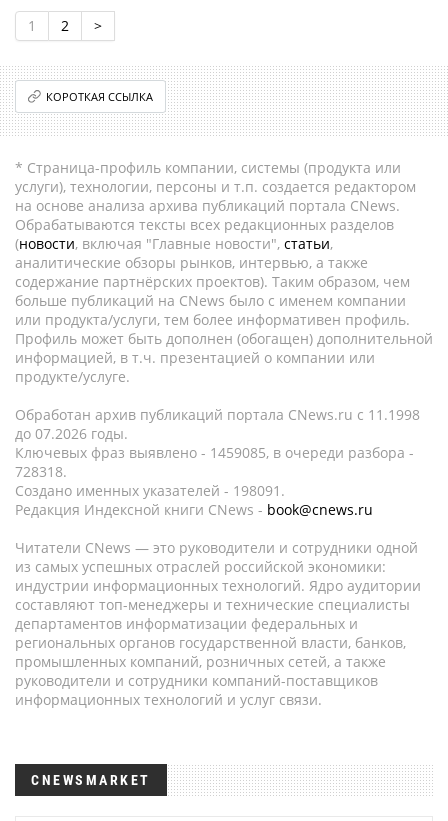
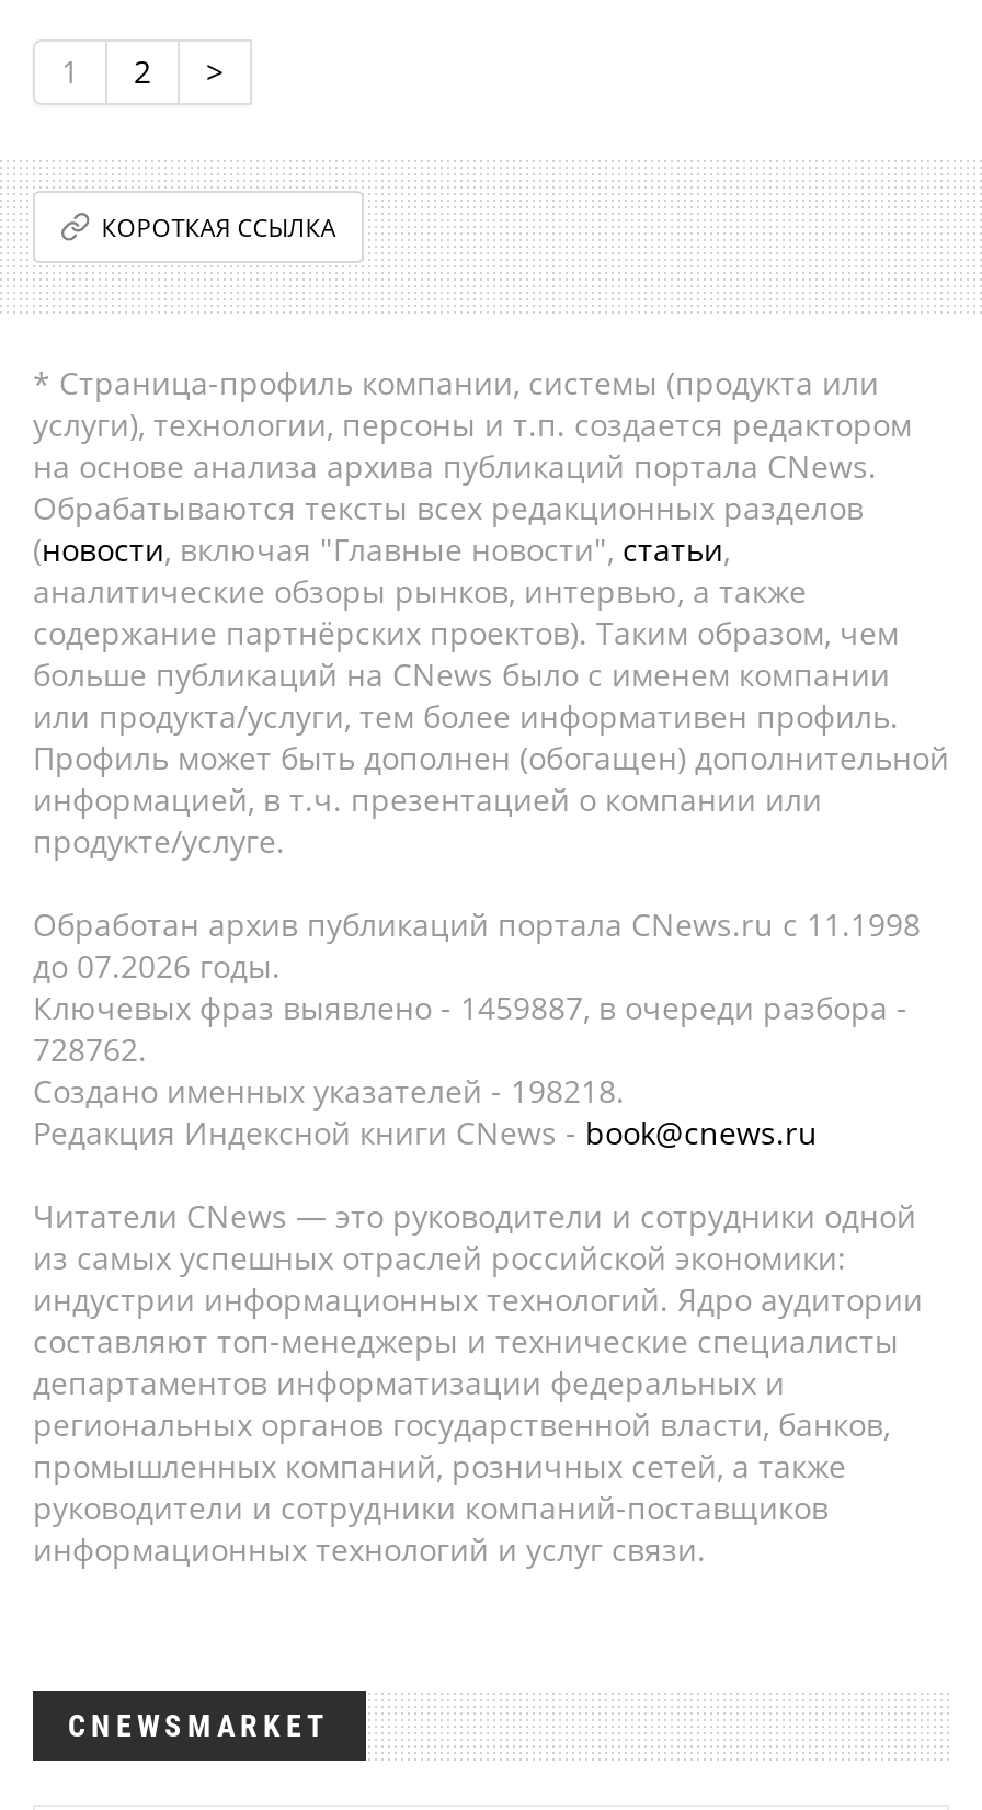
[15,443,414,462] Ключевых фраз выявлено - 1459085, в очереди разбора - -> [33,987,907,1029] Ключевых фраз выявлено - 1459887, в очереди разбора -
[15,462,67,481] 728318. -> [33,1029,147,1070] 728762.
[15,481,285,500] Создано именных указателей - 198091. -> [33,1070,625,1112] Создано именных указателей - 198218.

